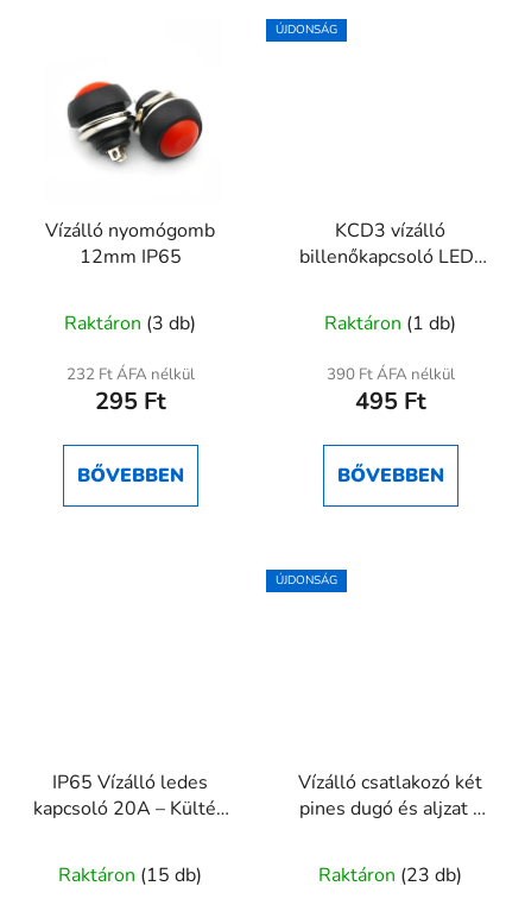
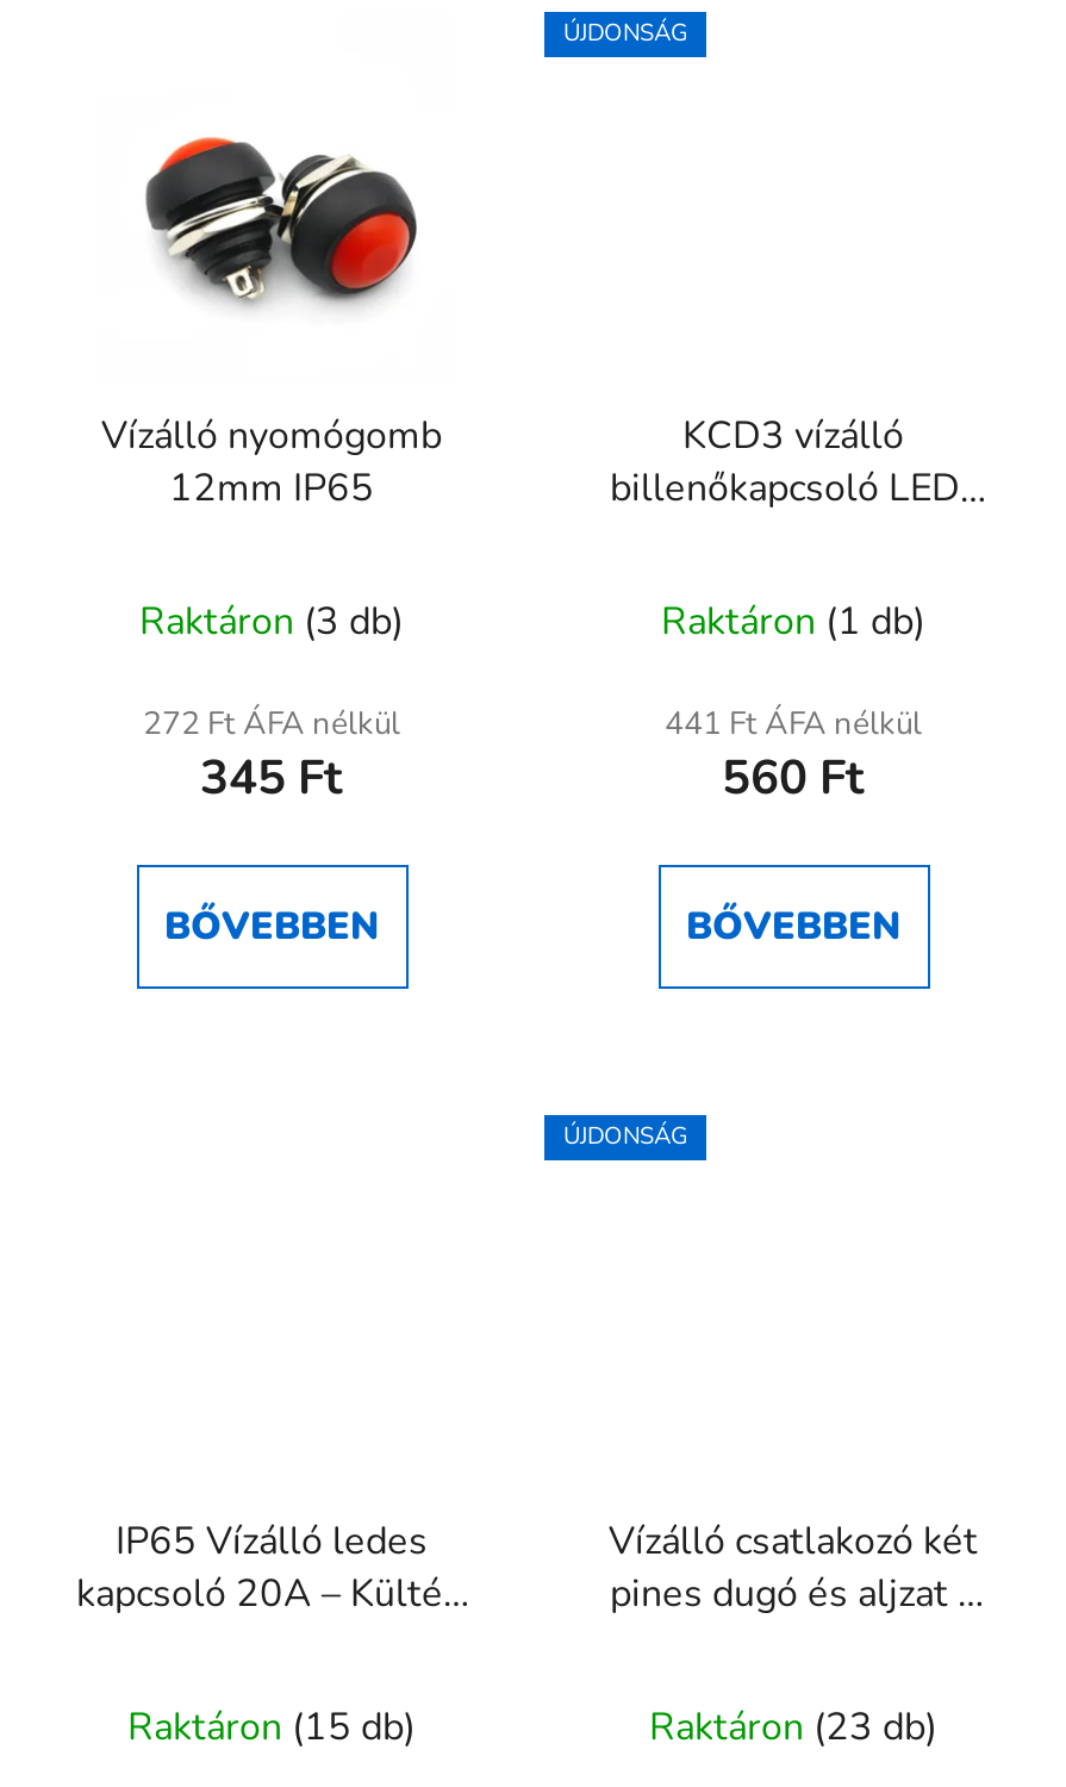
[66,364,194,386] 232 Ft ÁFA nélkül -> [143,704,400,747] 272 Ft ÁFA nélkül
[326,364,454,386] 390 Ft ÁFA nélkül -> [665,704,922,747] 441 Ft ÁFA nélkül
[94,386,166,418] 295 Ft -> [200,747,343,811] 345 Ft
[355,386,426,418] 495 Ft -> [722,747,865,811] 560 Ft

